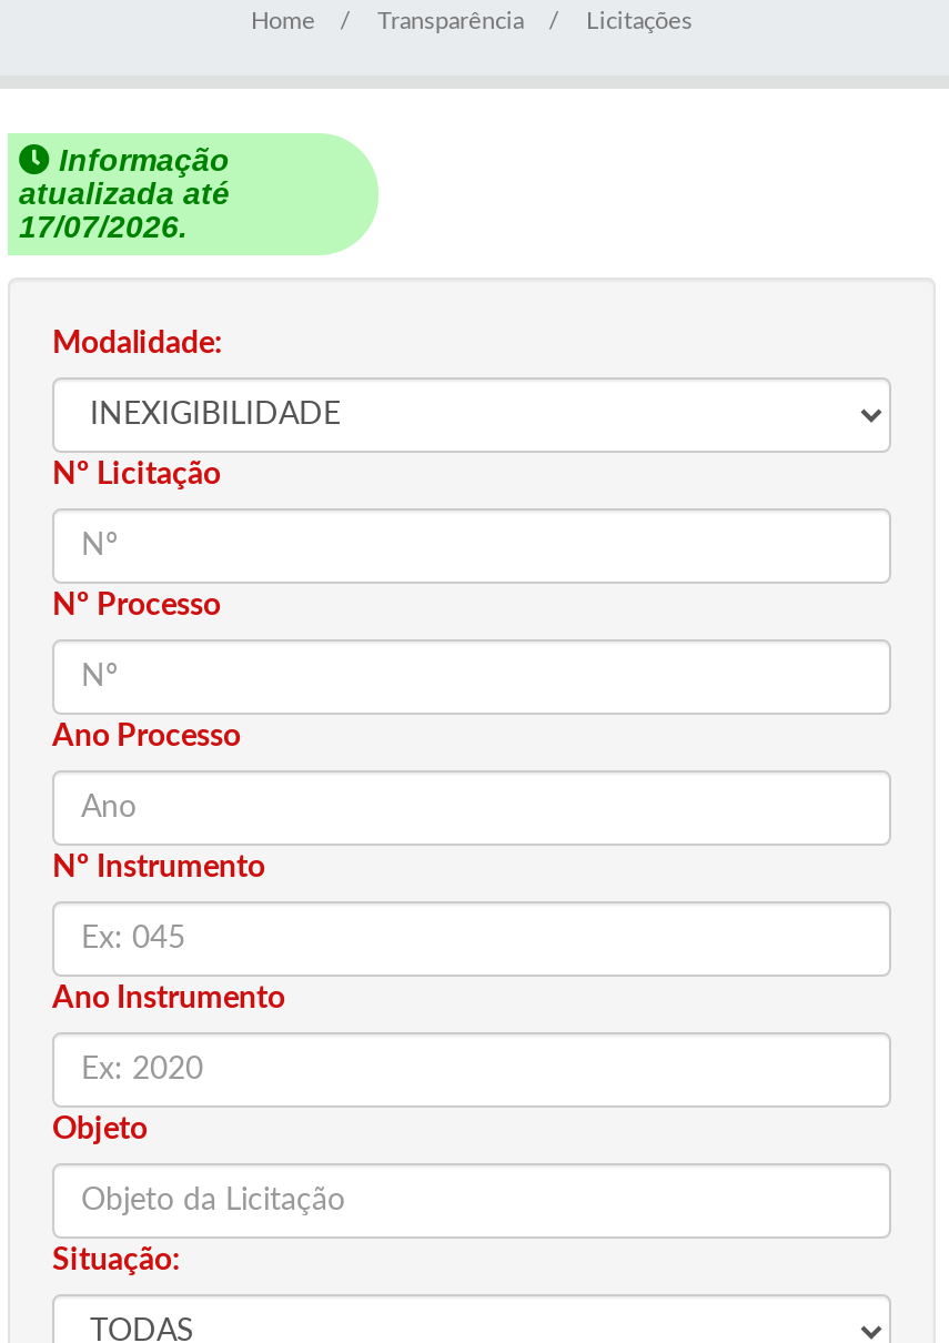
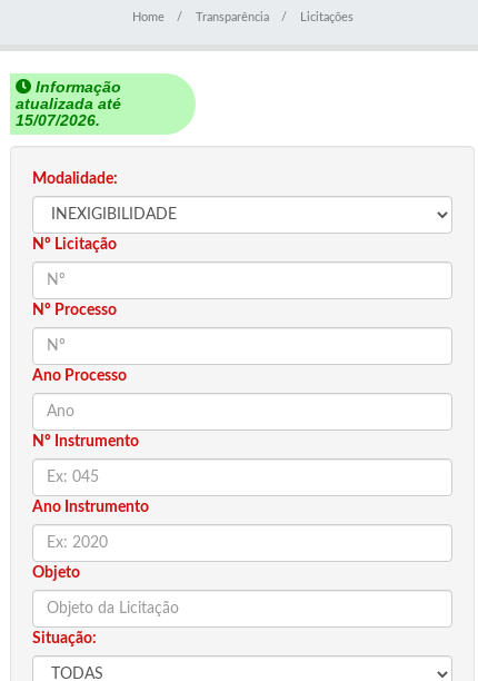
[19,209,188,244] 17/07/2026. -> [16,111,100,129] 15/07/2026.

